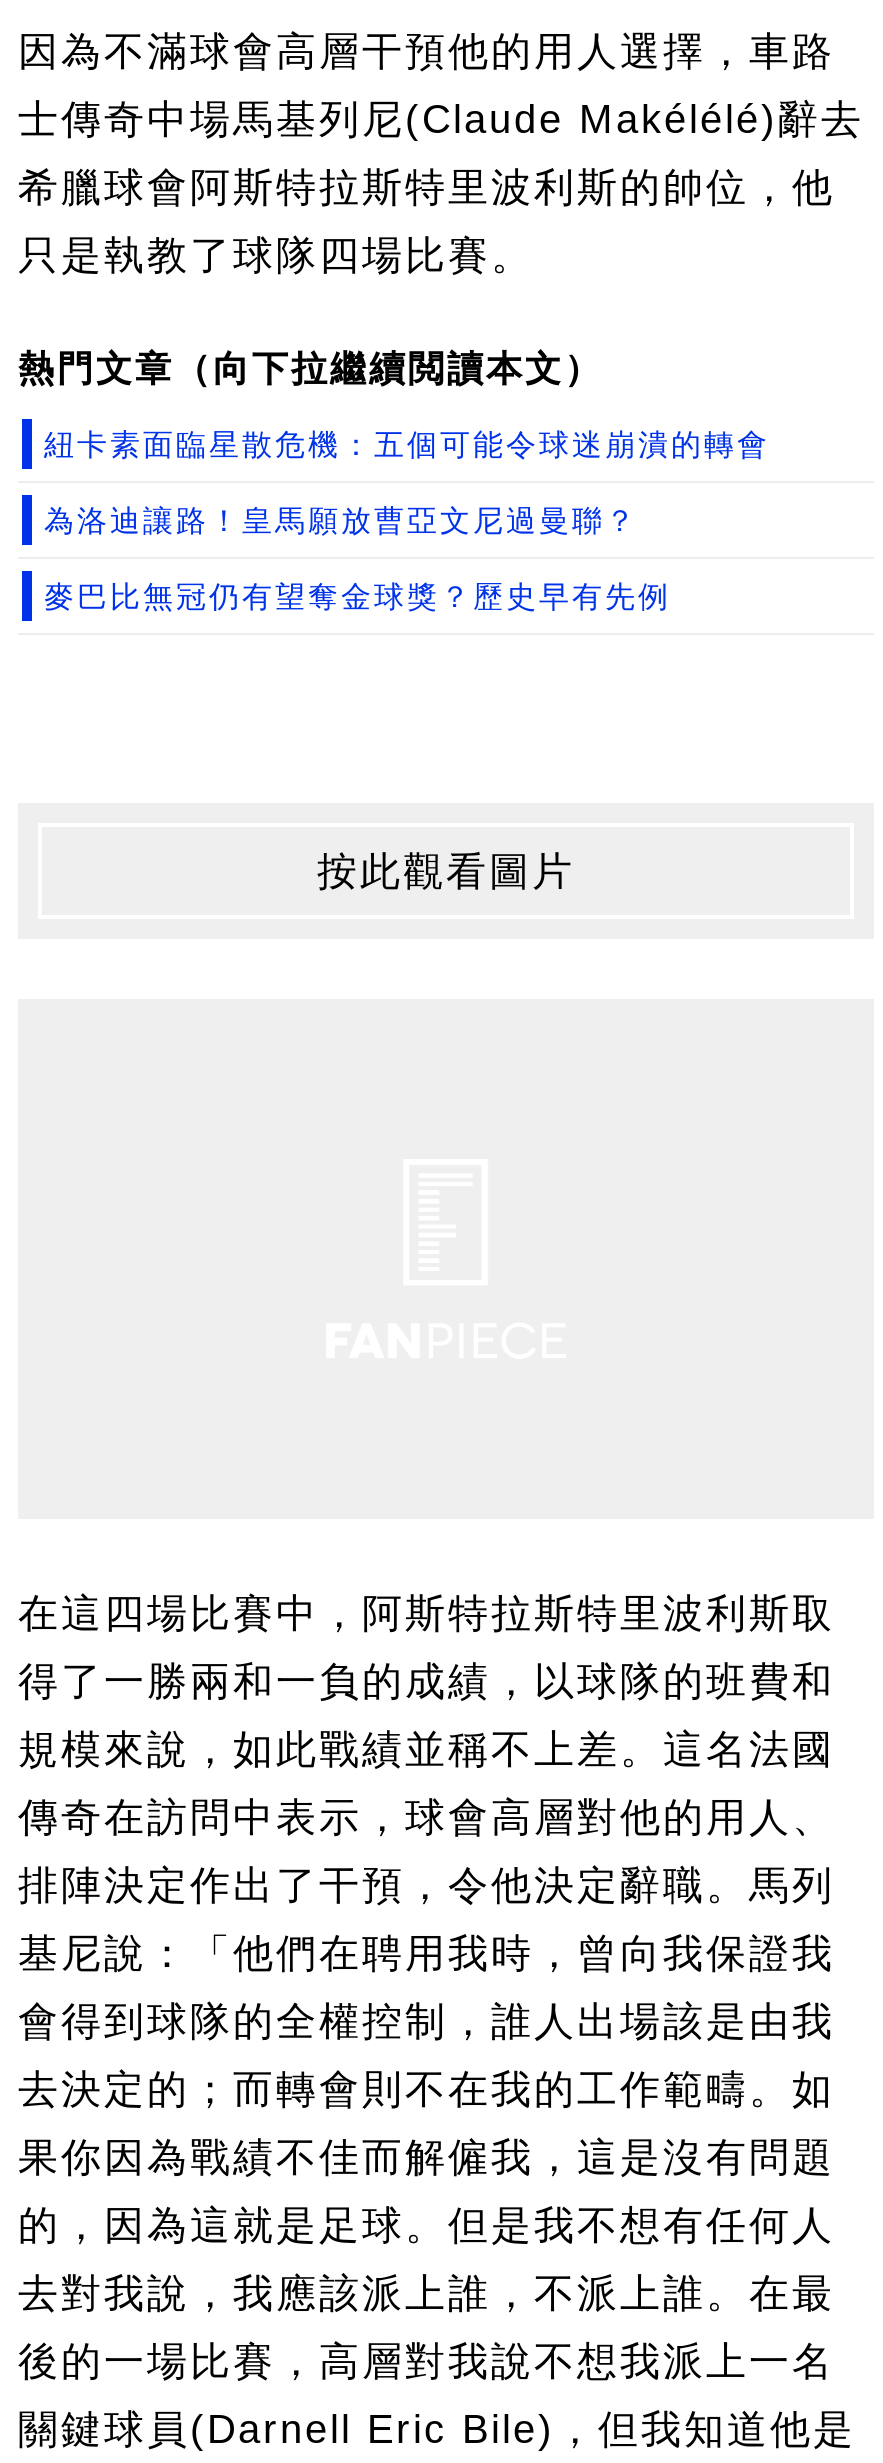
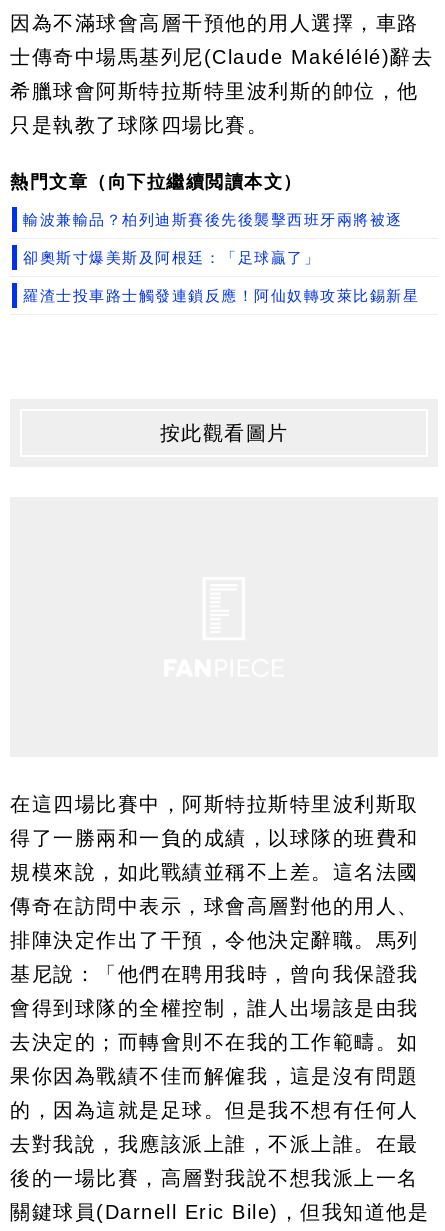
[44,427,770,461] 紐卡素面臨星散危機：五個可能令球迷崩潰的轉會 -> [23,211,402,228] 輸波兼輸品？柏列迪斯賽後先後襲擊西班牙兩將被逐
[44,503,638,537] 為洛迪讓路！皇馬願放曹亞文尼過曼聯？ -> [23,249,320,266] 卻奧斯寸爆美斯及阿根廷：「足球贏了」
[44,579,671,613] 麥巴比無冠仍有望奪金球獎？歷史早有先例 -> [23,287,419,304] 羅渣士投車路士觸發連鎖反應！阿仙奴轉攻萊比錫新星

